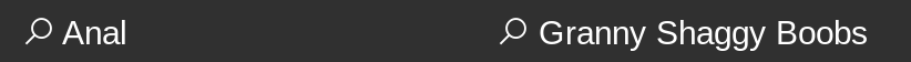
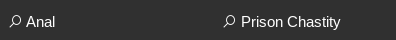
[530,13,869,51] Granny Shaggy Boobs -> [237,13,341,30] Prison Chastity

